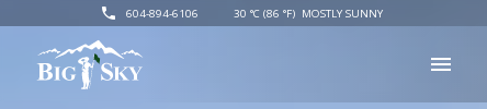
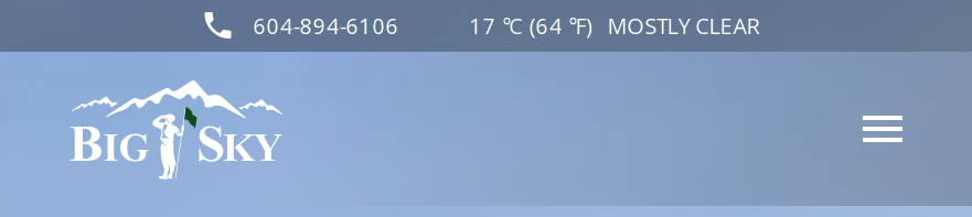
[233,5,383,21] 30 °C (86 °F) MOSTLY SUNNY -> [469,10,762,41] 17 °C (64 °F) MOSTLY CLEAR

